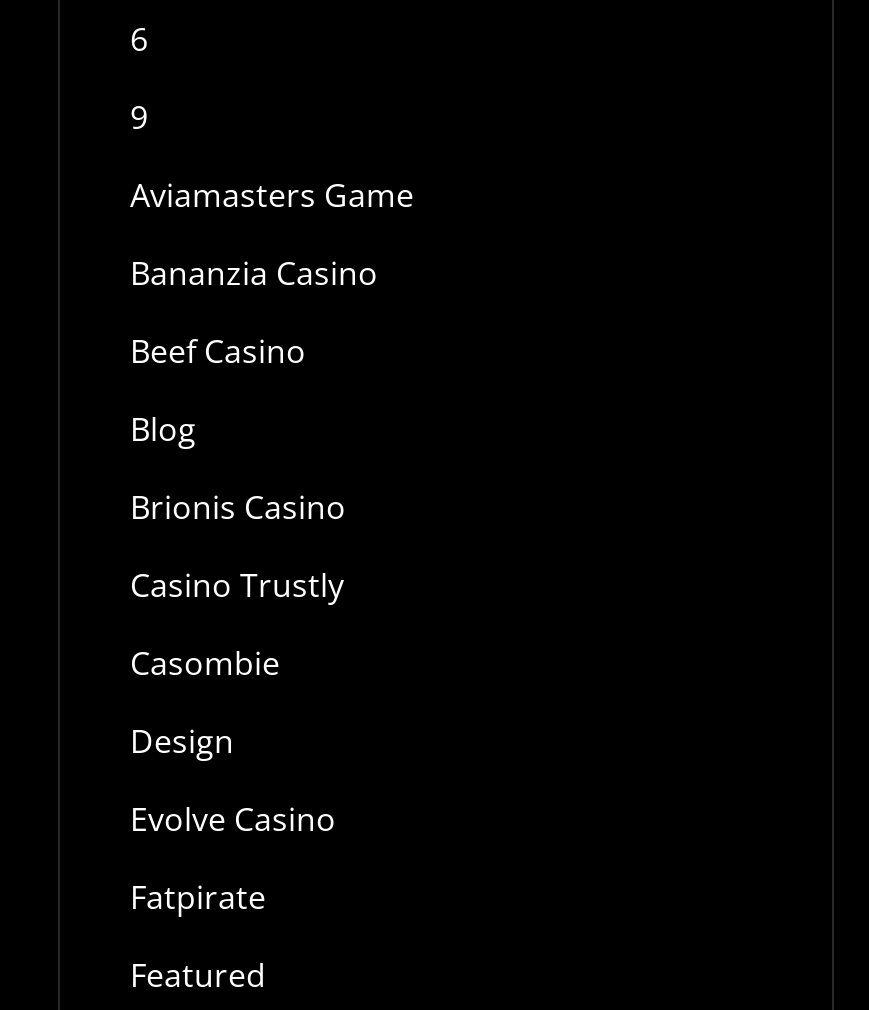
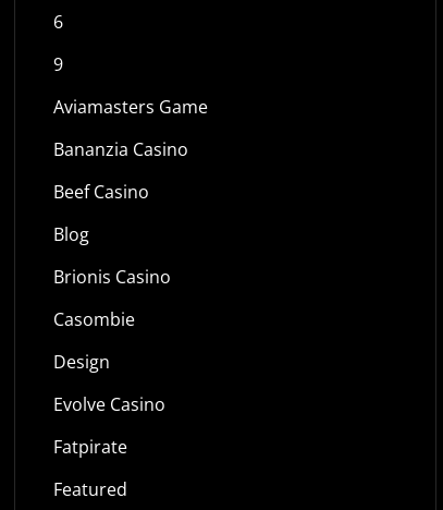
[130,562,344,606] Casino Trustly -> none

